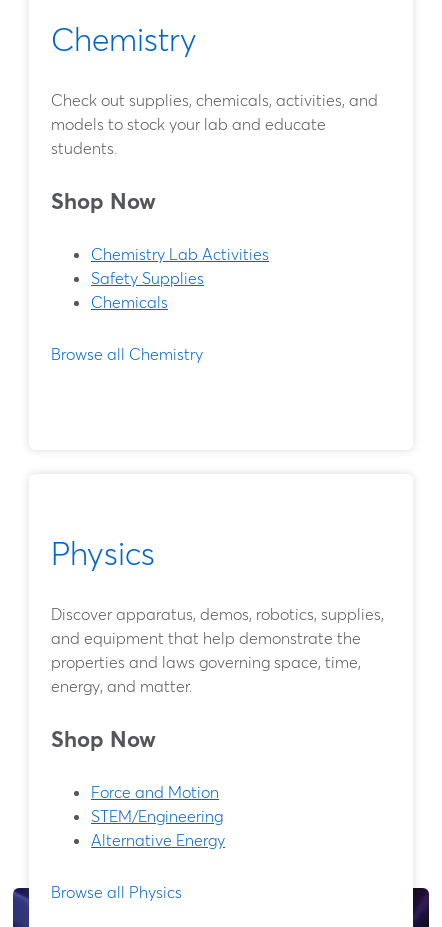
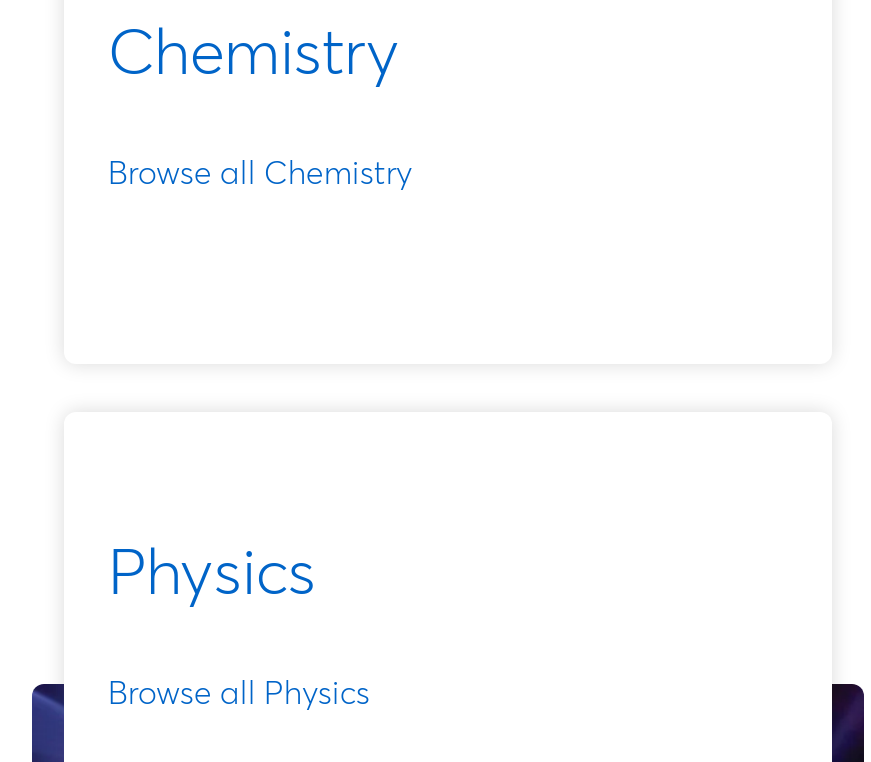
[51,90,378,312] Check out supplies, chemicals, activities, and | models to stock your lab and educate | students. | Shop Now | Chemistry Lab Activities | Safety Supplies | Chemicals -> none
[51,604,384,850] Discover apparatus, demos, robotics, supplies, | and equipment that help demonstrate the | properties and laws governing space, time, | energy, and matter. | Shop Now | Force and Motion | STEM/Engineering | Alternative Energy -> none

